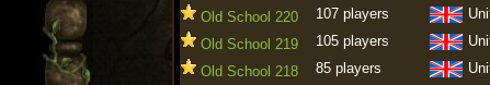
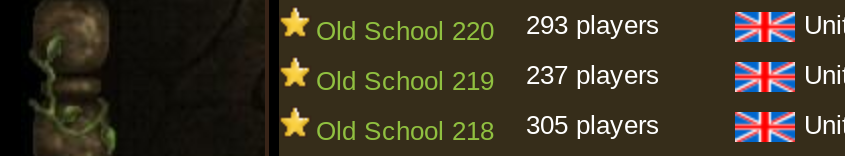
[200,5,389,25] Old School 220 107 players -> [316,10,660,46] Old School 220 293 players
[200,33,389,52] Old School 219 105 players -> [316,60,660,96] Old School 219 237 players
[200,60,381,80] Old School 218 85 players -> [316,110,660,146] Old School 218 305 players

